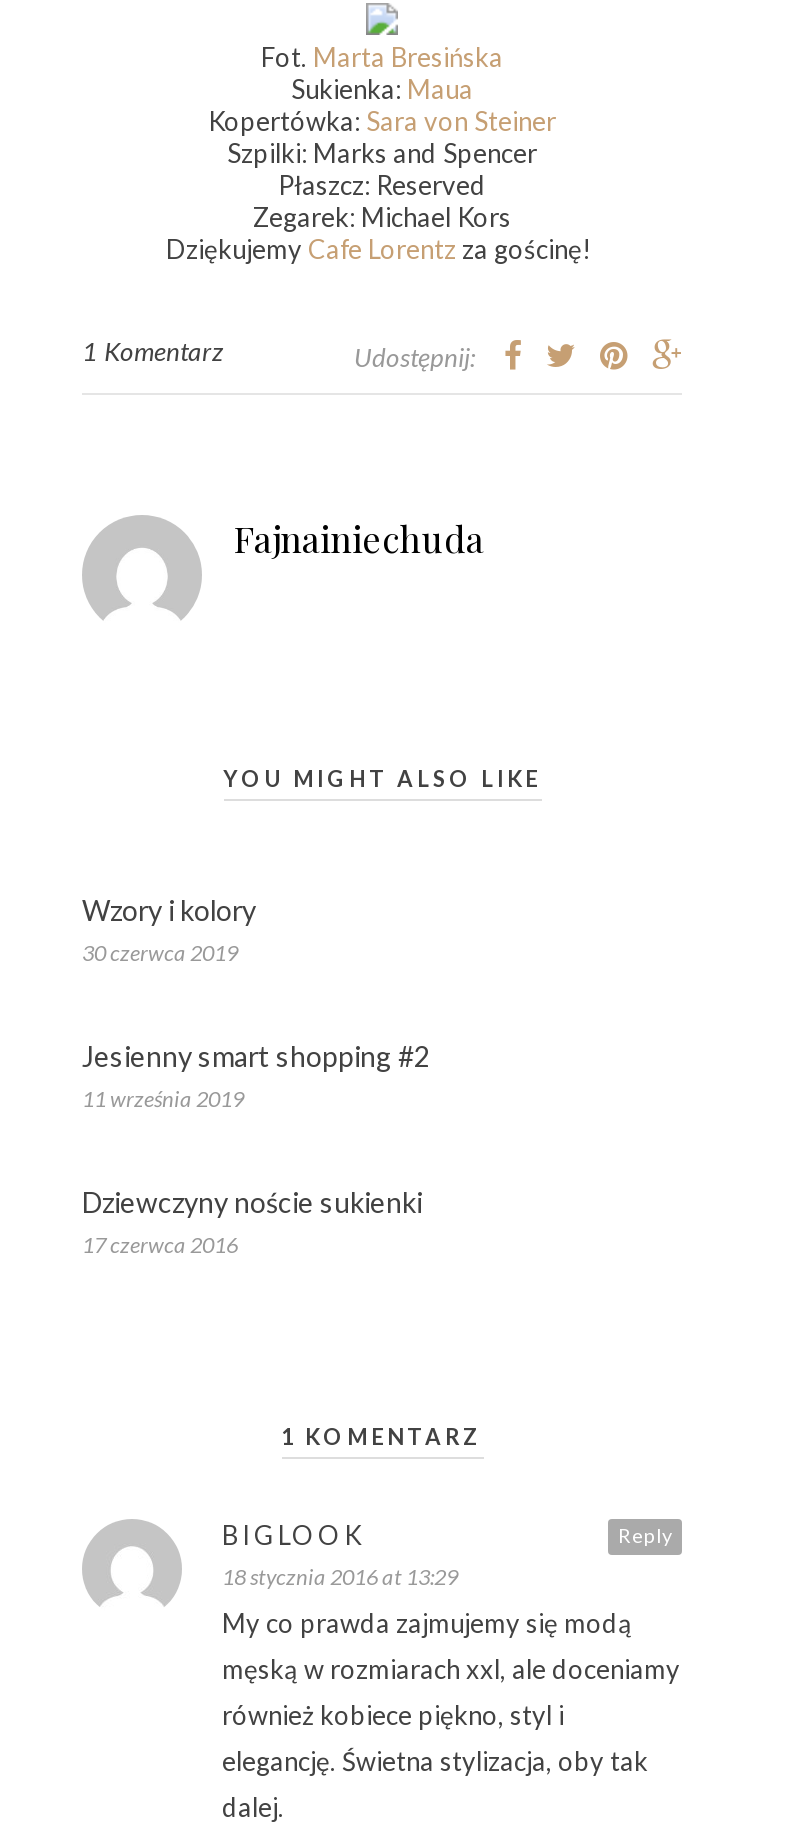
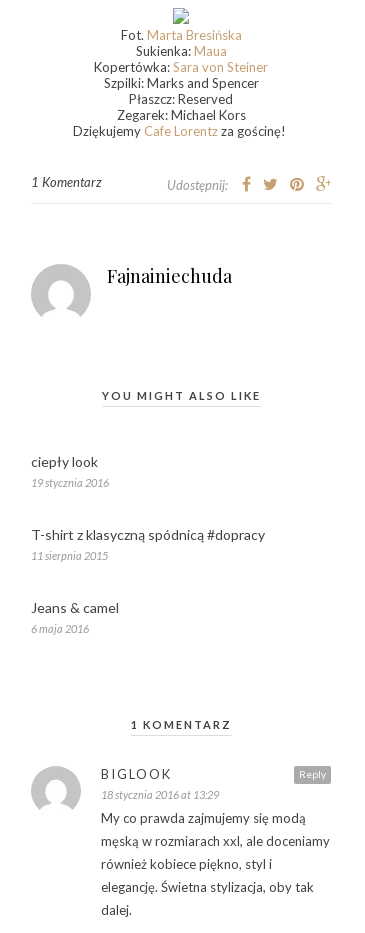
[82,894,256,966] Wzory i kolory | 30 czerwca 2019 -> [31,453,109,489] ciepły look | 19 stycznia 2016
[82,1040,430,1112] Jesienny smart shopping #2 | 11 września 2019 -> [31,526,265,562] T-shirt z klasyczną spódnicą #dopracy | 11 sierpnia 2015
[82,1186,422,1258] Dziewczyny noście sukienki | 17 czerwca 2016 -> [31,599,119,635] Jeans & camel | 6 maja 2016

